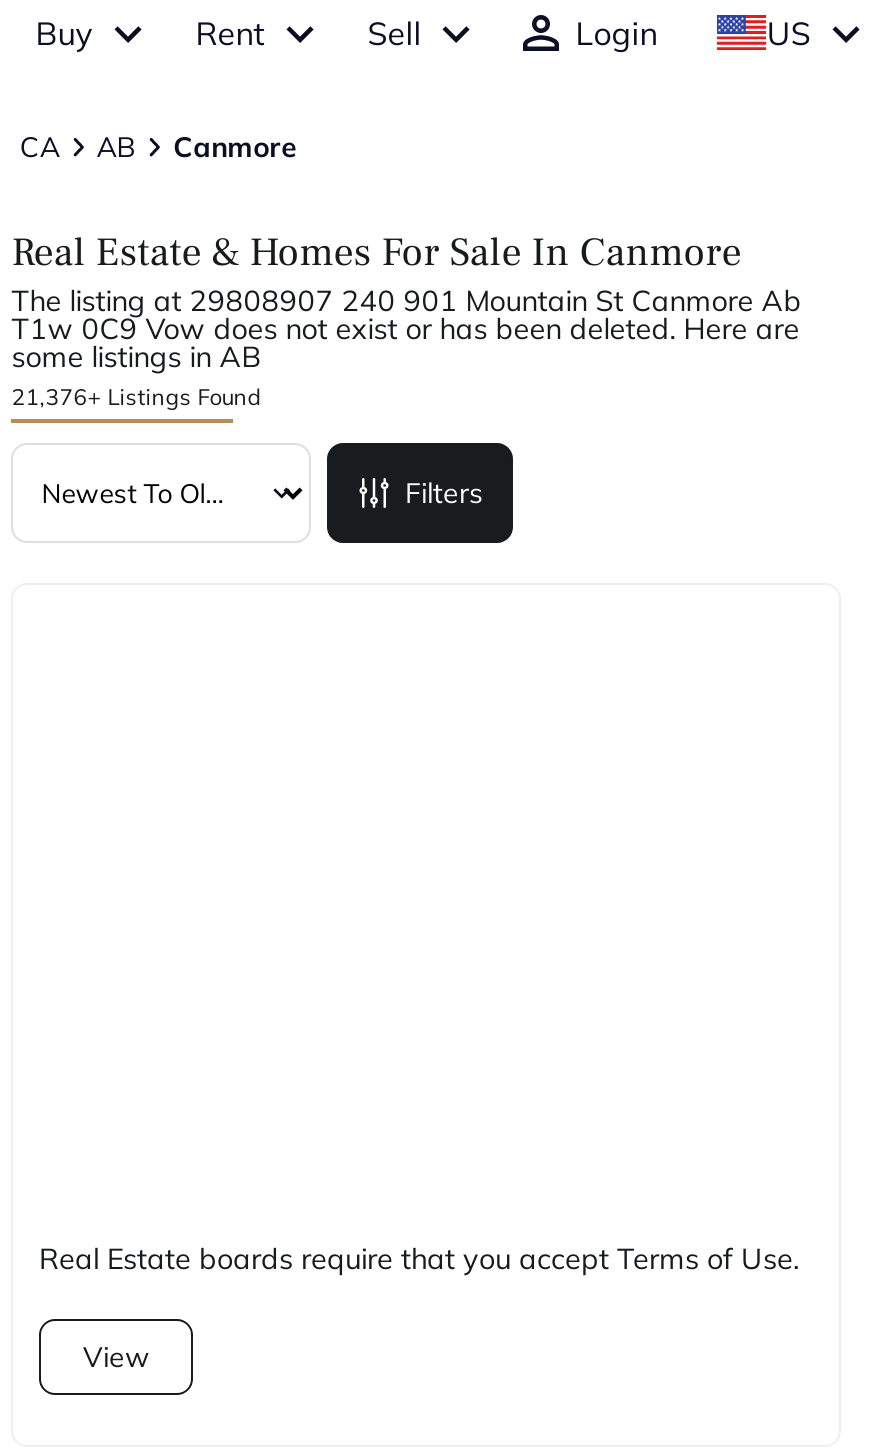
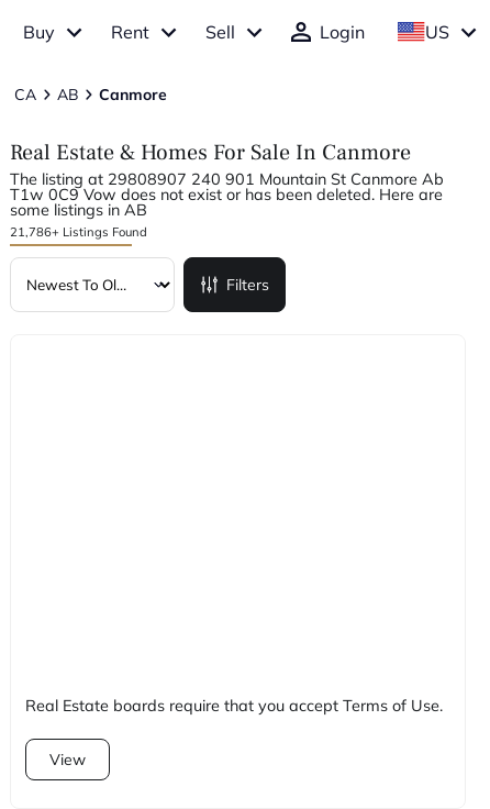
[11,383,261,411] 21,376+ Listings Found -> [10,224,147,240] 21,786+ Listings Found

